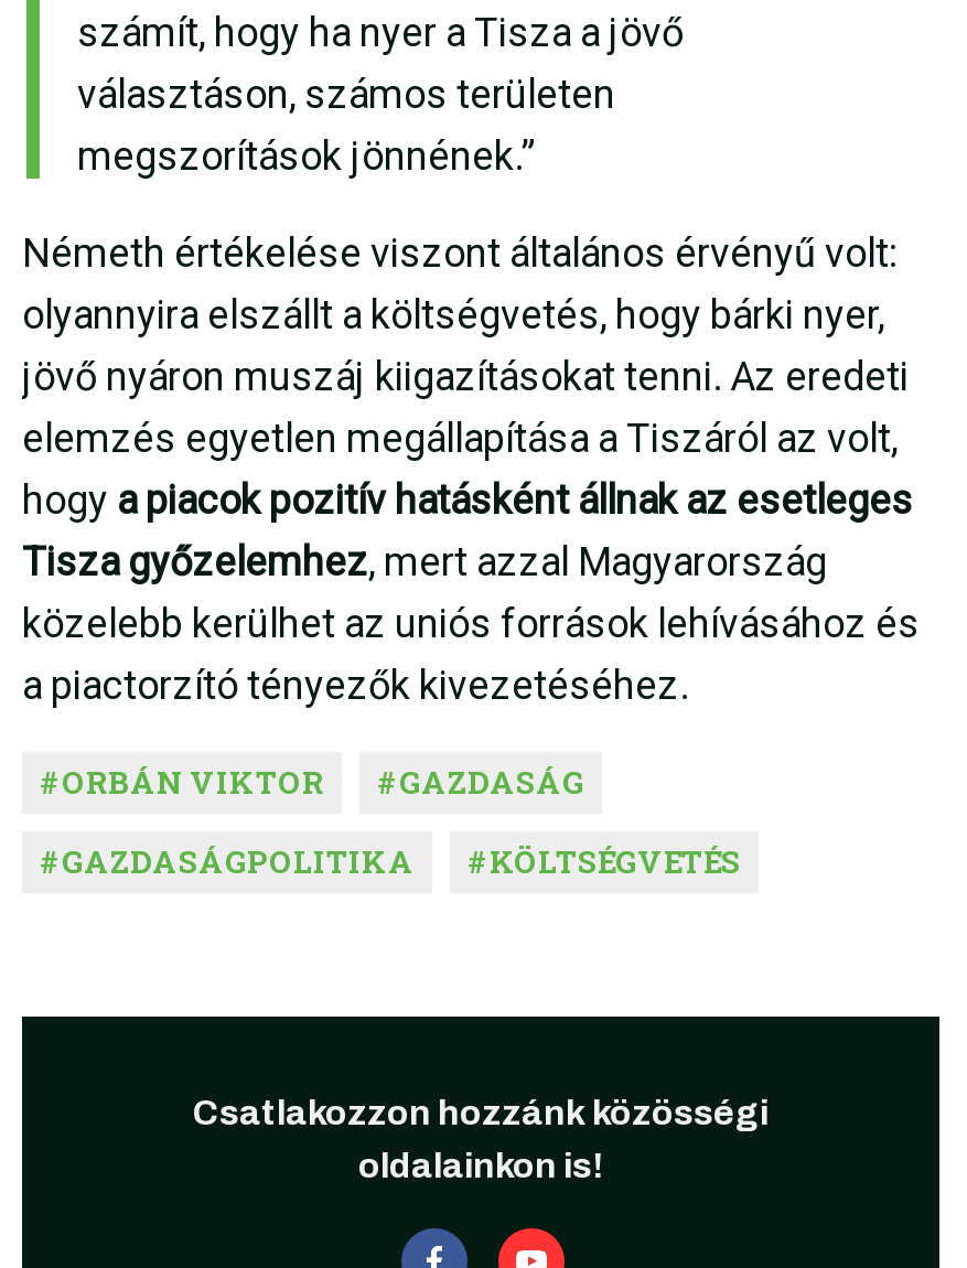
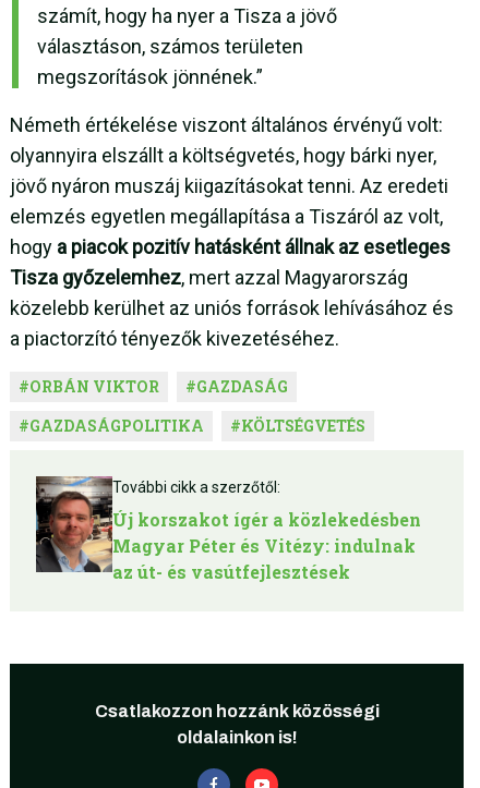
none -> [35,475,421,583] [image] | További cikk a szerzőtől: | Új korszakot ígér a közlekedésben | Magyar Péter és Vitézy: indulnak | az út- és vasútfejlesztések

